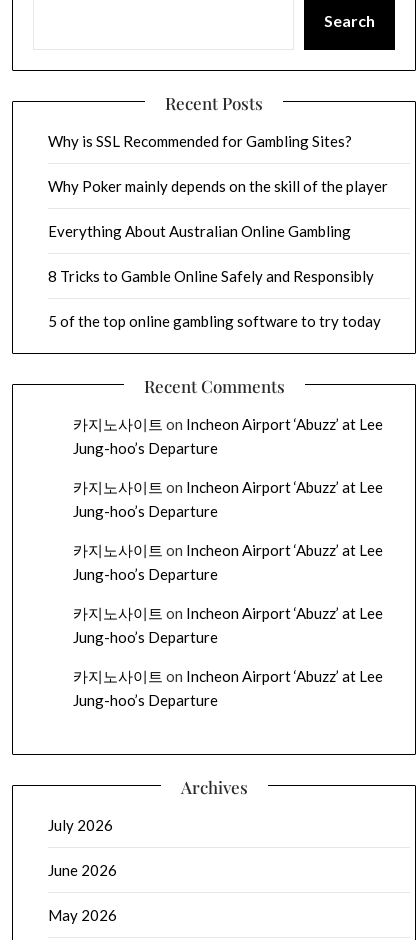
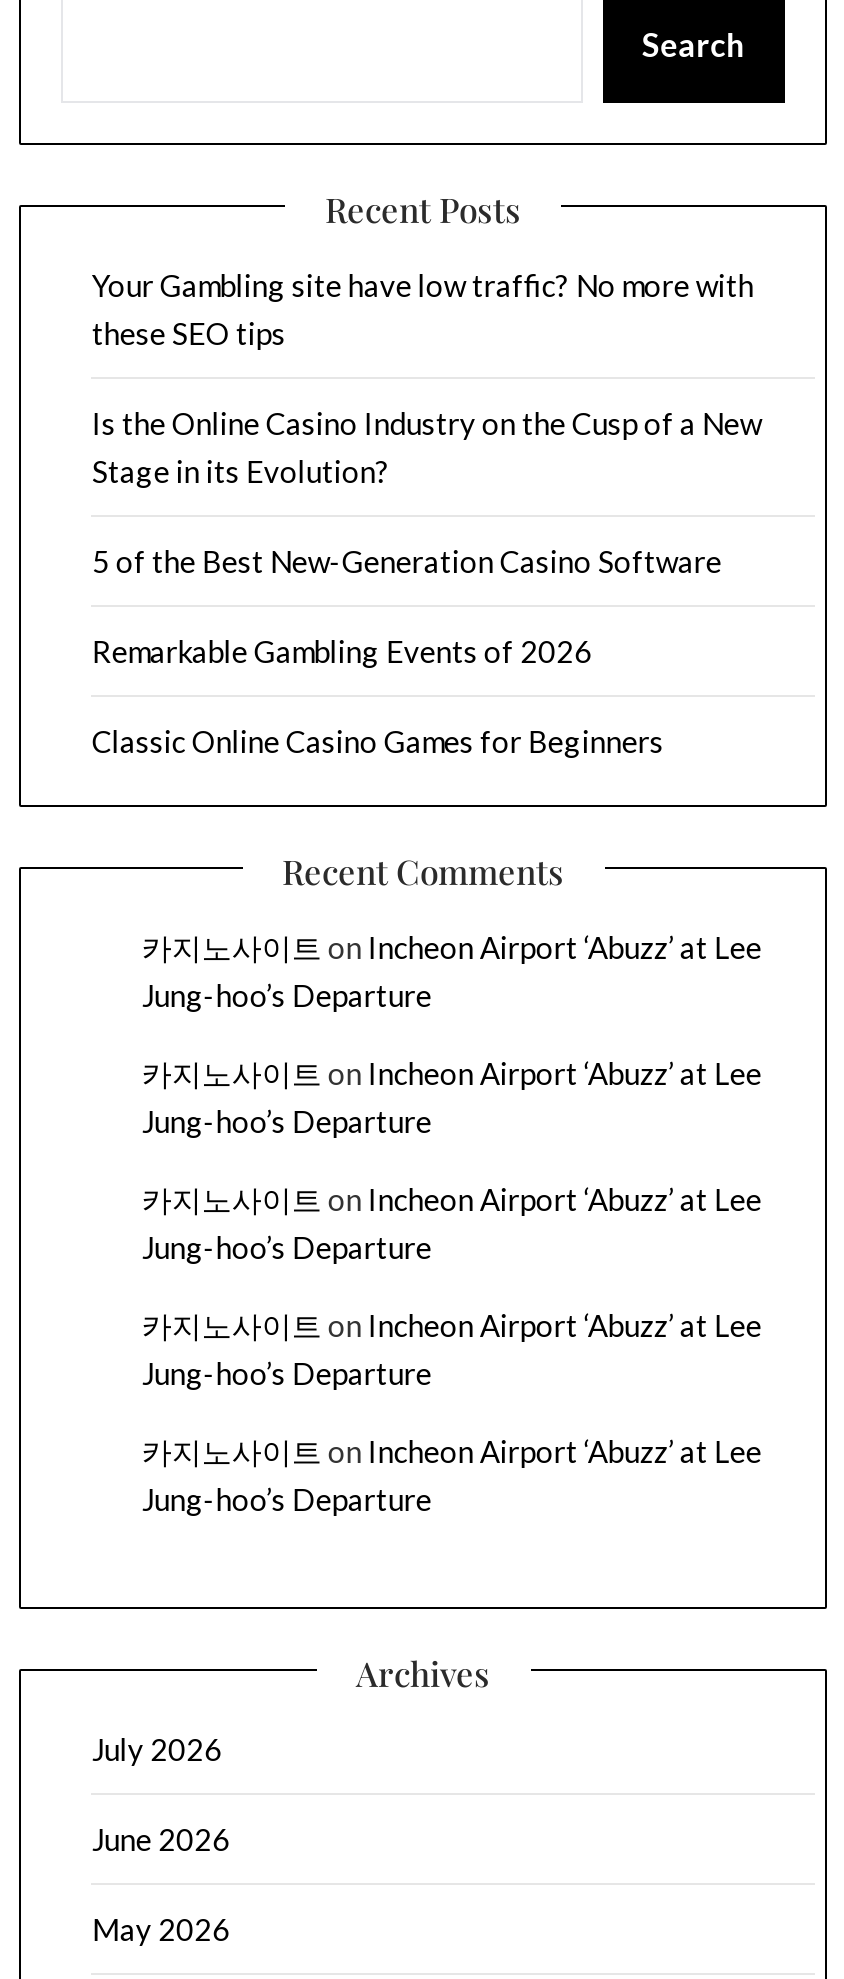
[48,131,352,149] Why is SSL Recommended for Gambling Sites? -> [92,266,754,350] Your Gambling site have low traffic? No more with | these SEO tips
[48,176,388,194] Why Poker mainly depends on the skill of the player -> [92,404,762,488] Is the Online Casino Industry on the Cusp of a New | Stage in its Evolution?
[48,221,351,239] Everything About Australian Online Gambling -> [92,542,722,578] 5 of the Best New-Generation Casino Software
[48,266,374,284] 8 Tricks to Gamble Online Safely and Responsibly -> [92,632,592,668] Remarkable Gambling Events of 2026
[48,311,381,329] 5 of the top online gambling software to try today -> [92,722,664,758] Classic Online Casino Games for Beginners

